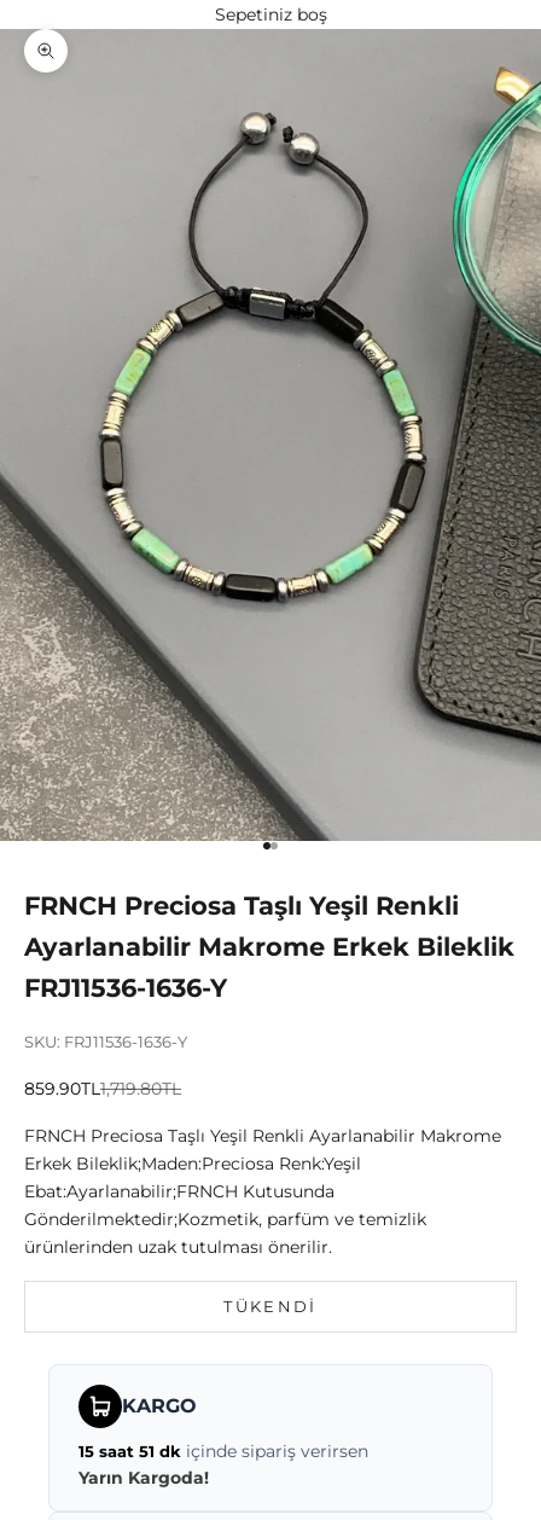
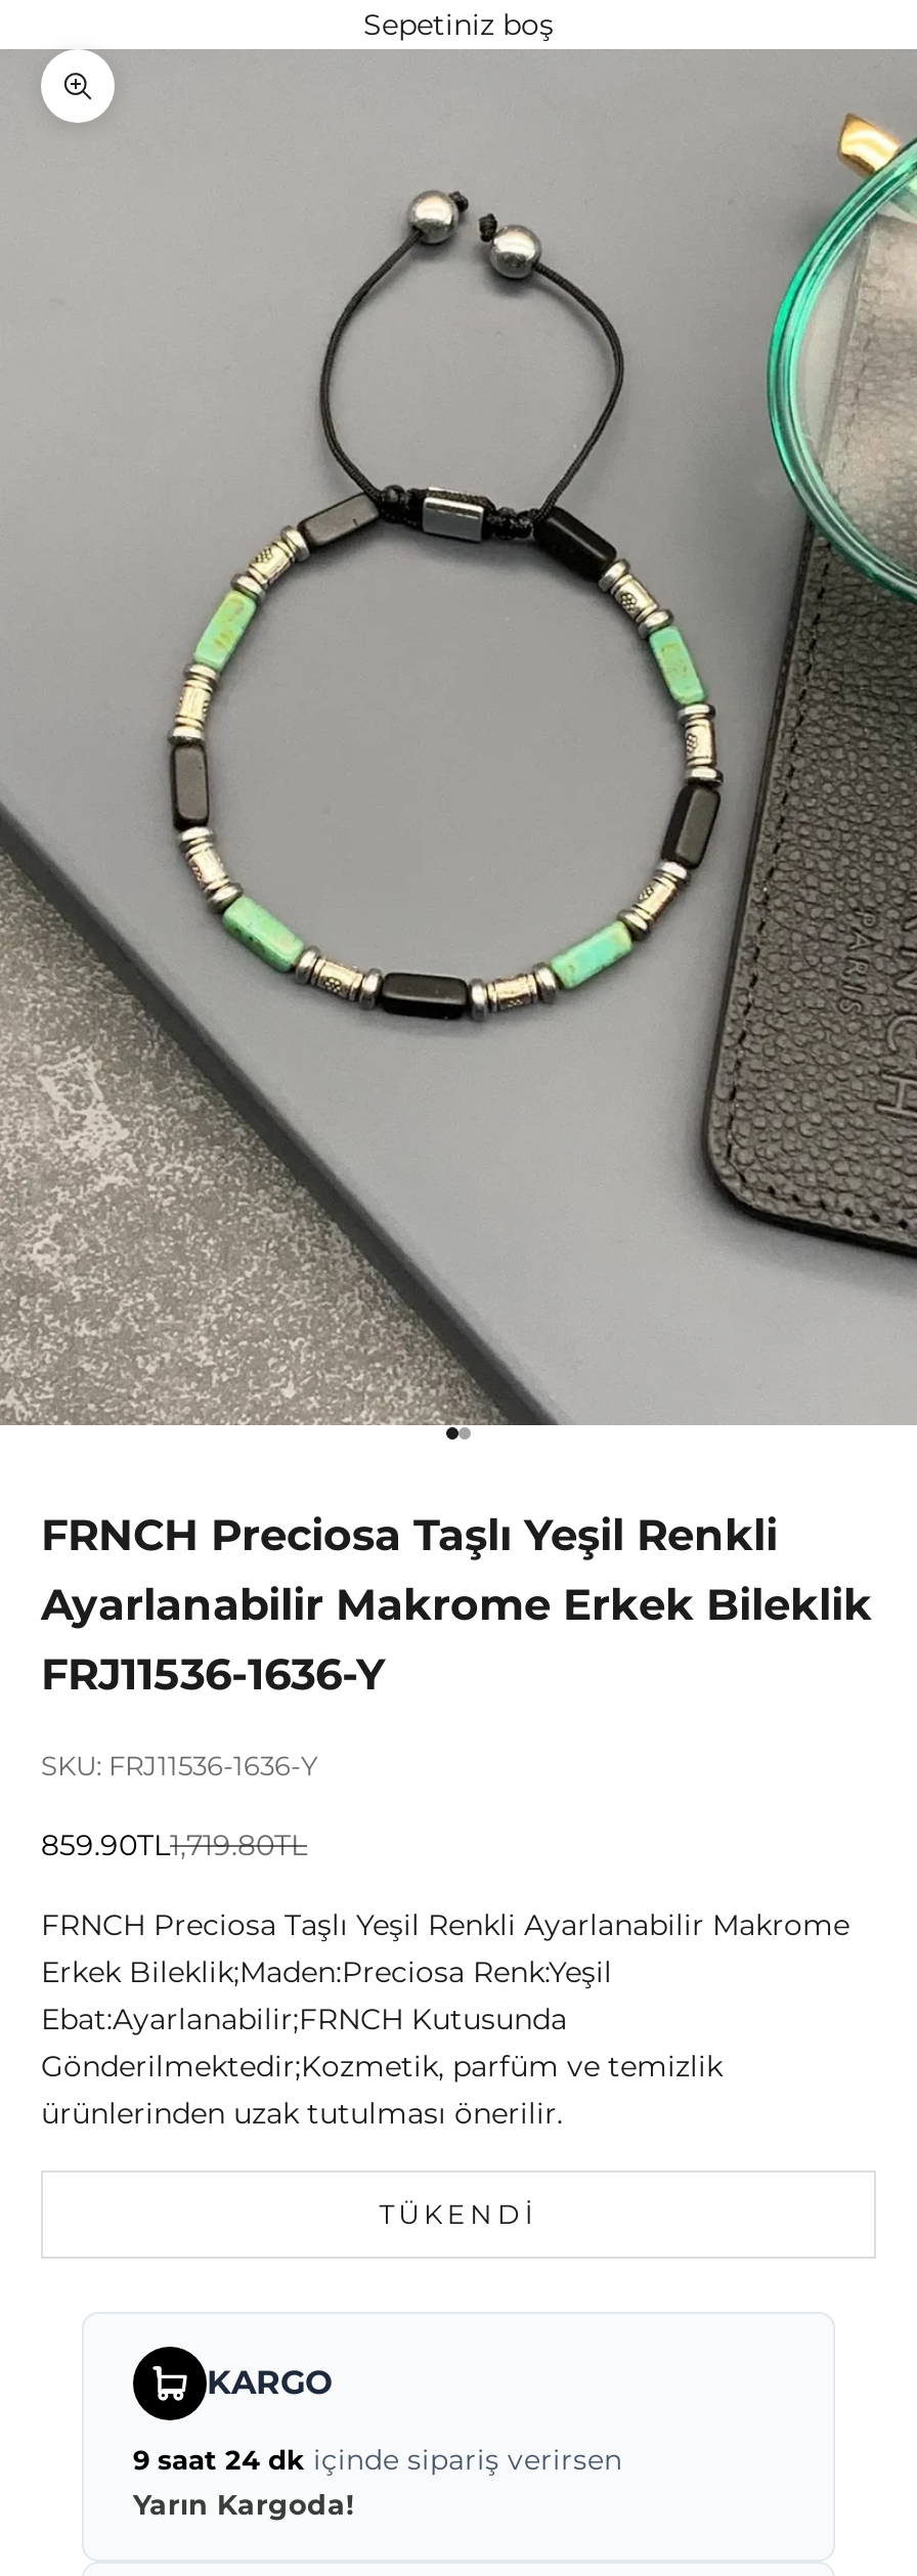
[78,1441,368,1461] 15 saat 51 dk içinde sipariş verirsen -> [133,2443,622,2476] 9 saat 24 dk içinde sipariş verirsen

